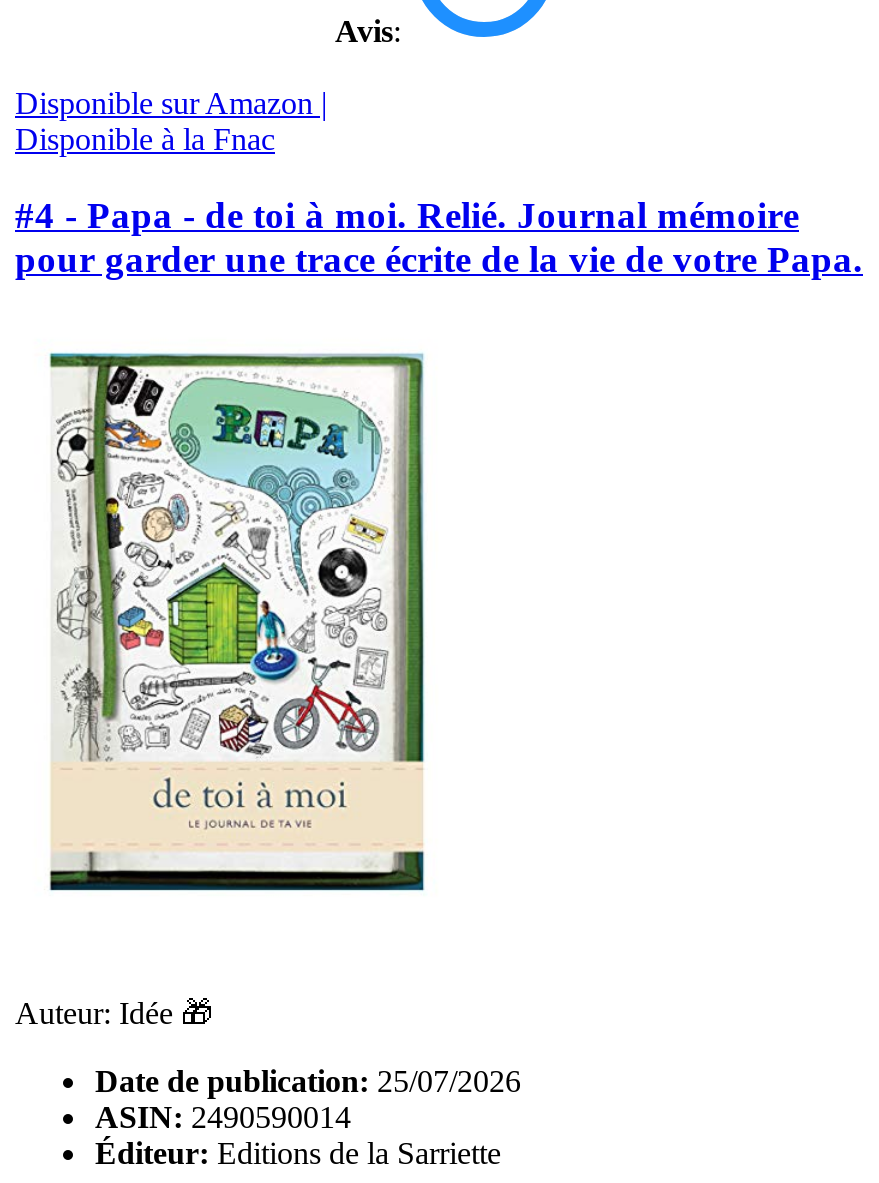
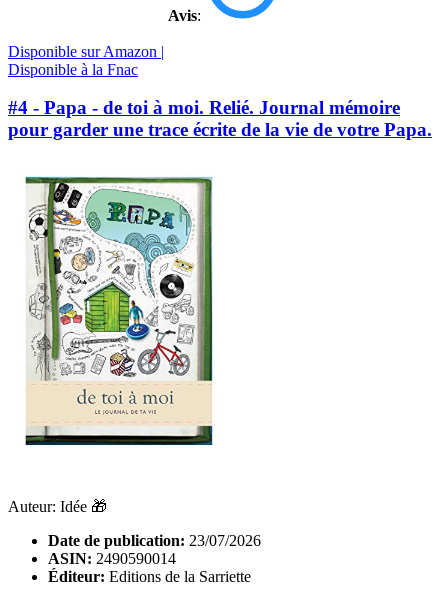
[95,1064,521,1098] Date de publication: 25/07/2026 -> [48,532,261,549] Date de publication: 23/07/2026

